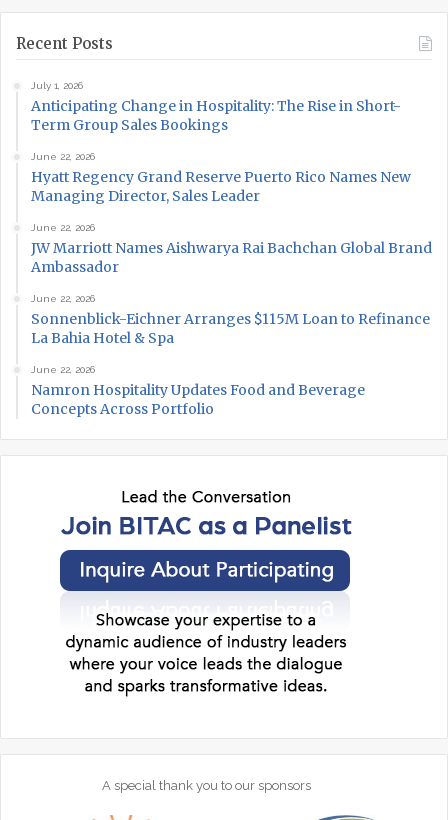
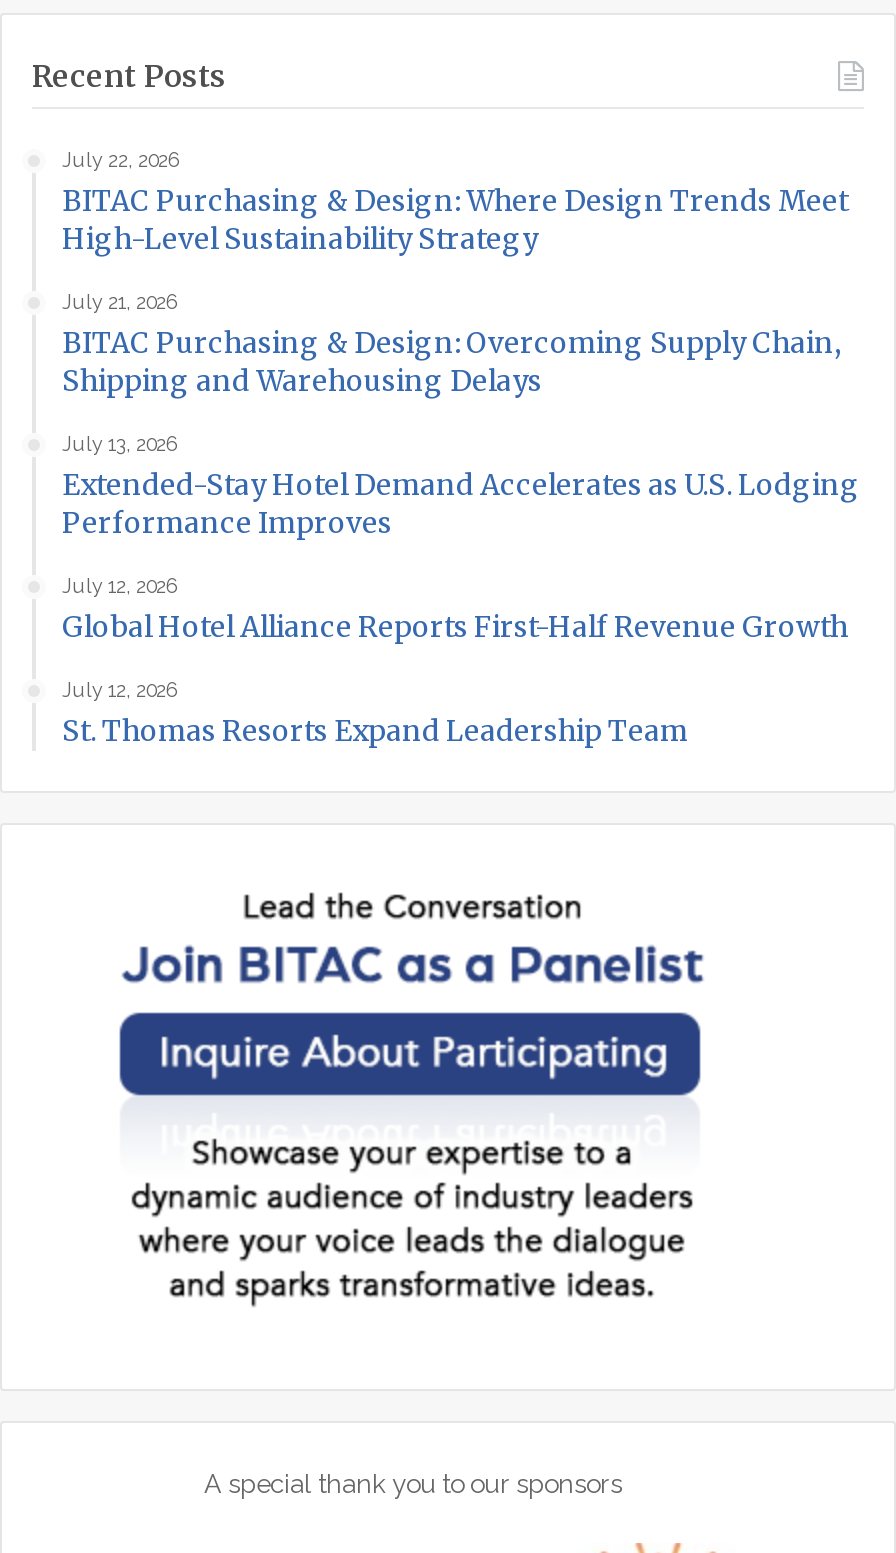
[31,79,401,133] July 1, 2026 | Anticipating Change in Hospitality: The Rise in Short- | Term Group Sales Bookings -> [62,148,848,256] July 22, 2026 | BITAC Purchasing & Design: Where Design Trends Meet | High-Level Sustainability Strategy
[31,150,411,204] June 22, 2026 | Hyatt Regency Grand Reserve Puerto Rico Names New | Managing Director, Sales Leader -> [62,290,840,398] July 21, 2026 | BITAC Purchasing & Design: Overcoming Supply Chain, | Shipping and Warehousing Delays
[31,221,432,275] June 22, 2026 | JW Marriott Names Aishwarya Rai Bachchan Global Brand | Ambassador -> [62,432,860,540] July 13, 2026 | Extended-Stay Hotel Demand Accelerates as U.S. Lodging | Performance Improves
[31,292,430,346] June 22, 2026 | Sonnenblick-Eichner Arranges $115M Loan to Refinance | La Bahia Hotel & Spa -> [62,574,848,644] July 12, 2026 | Global Hotel Alliance Reports First-Half Revenue Growth
[31,363,365,417] June 22, 2026 | Namron Hospitality Updates Food and Beverage | Concepts Across Portfolio -> [62,678,688,748] July 12, 2026 | St. Thomas Resorts Expand Leadership Team

